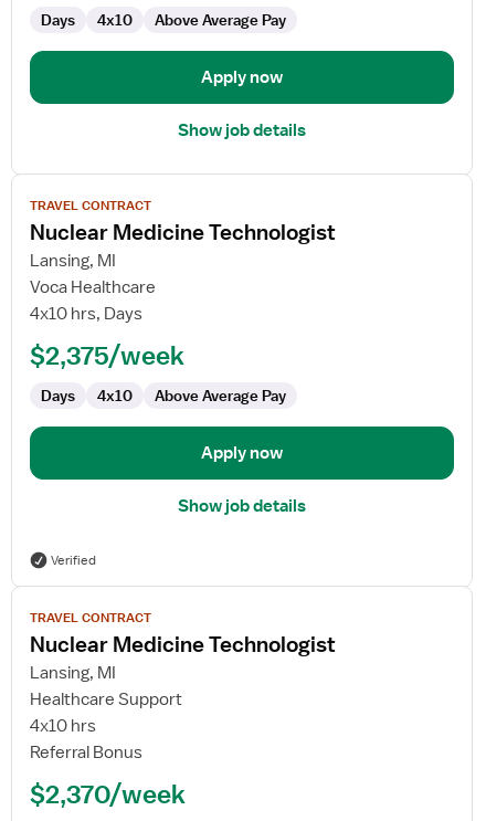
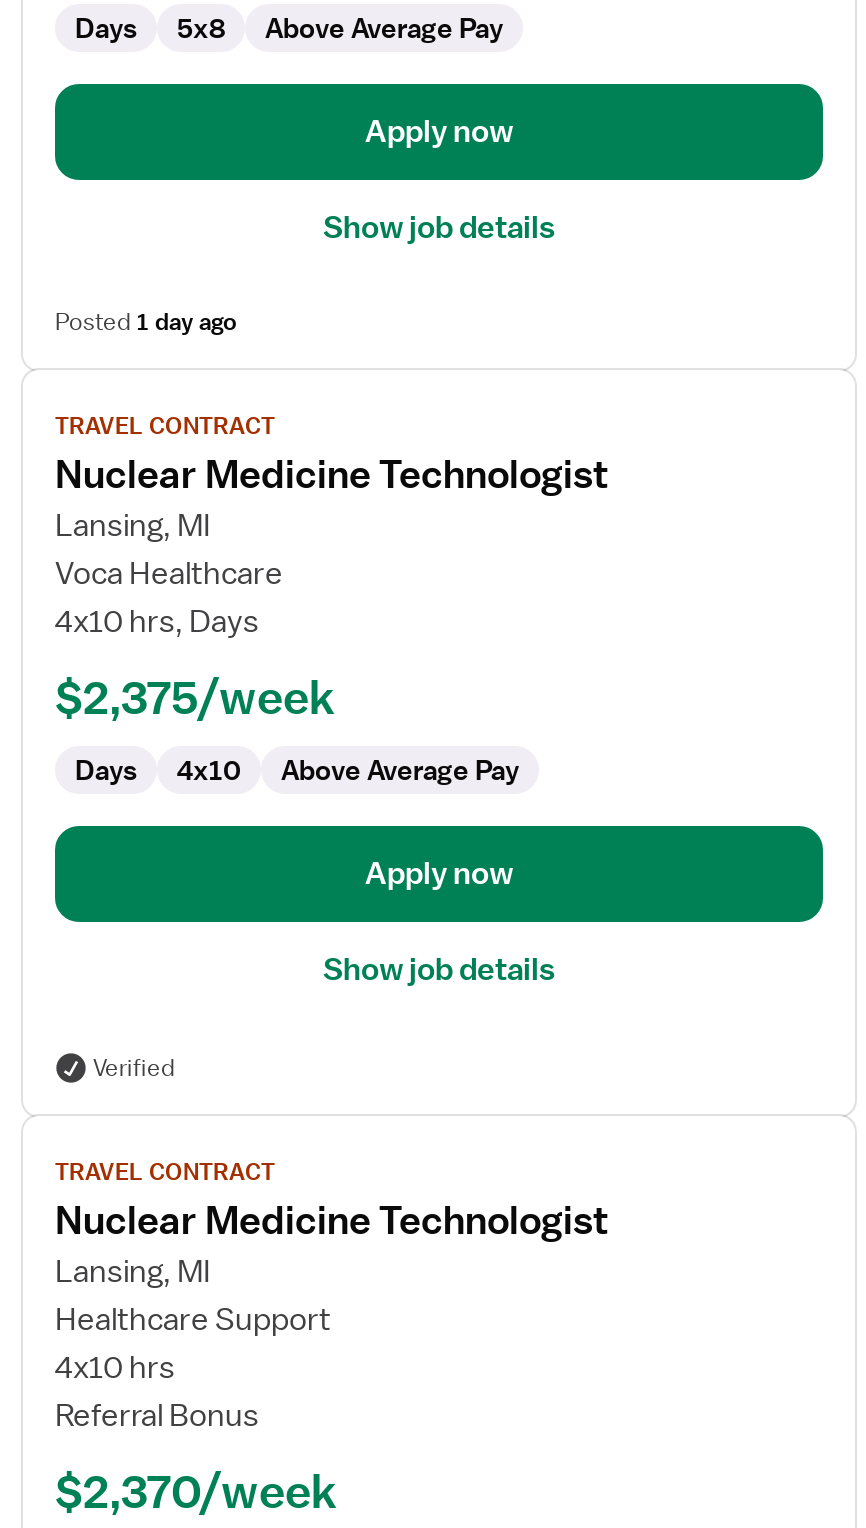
[41,10,286,30] Days 4x10 Above Average Pay -> [75,10,503,46] Days 5x8 Above Average Pay
none -> [55,306,237,338] Posted 1 day ago

